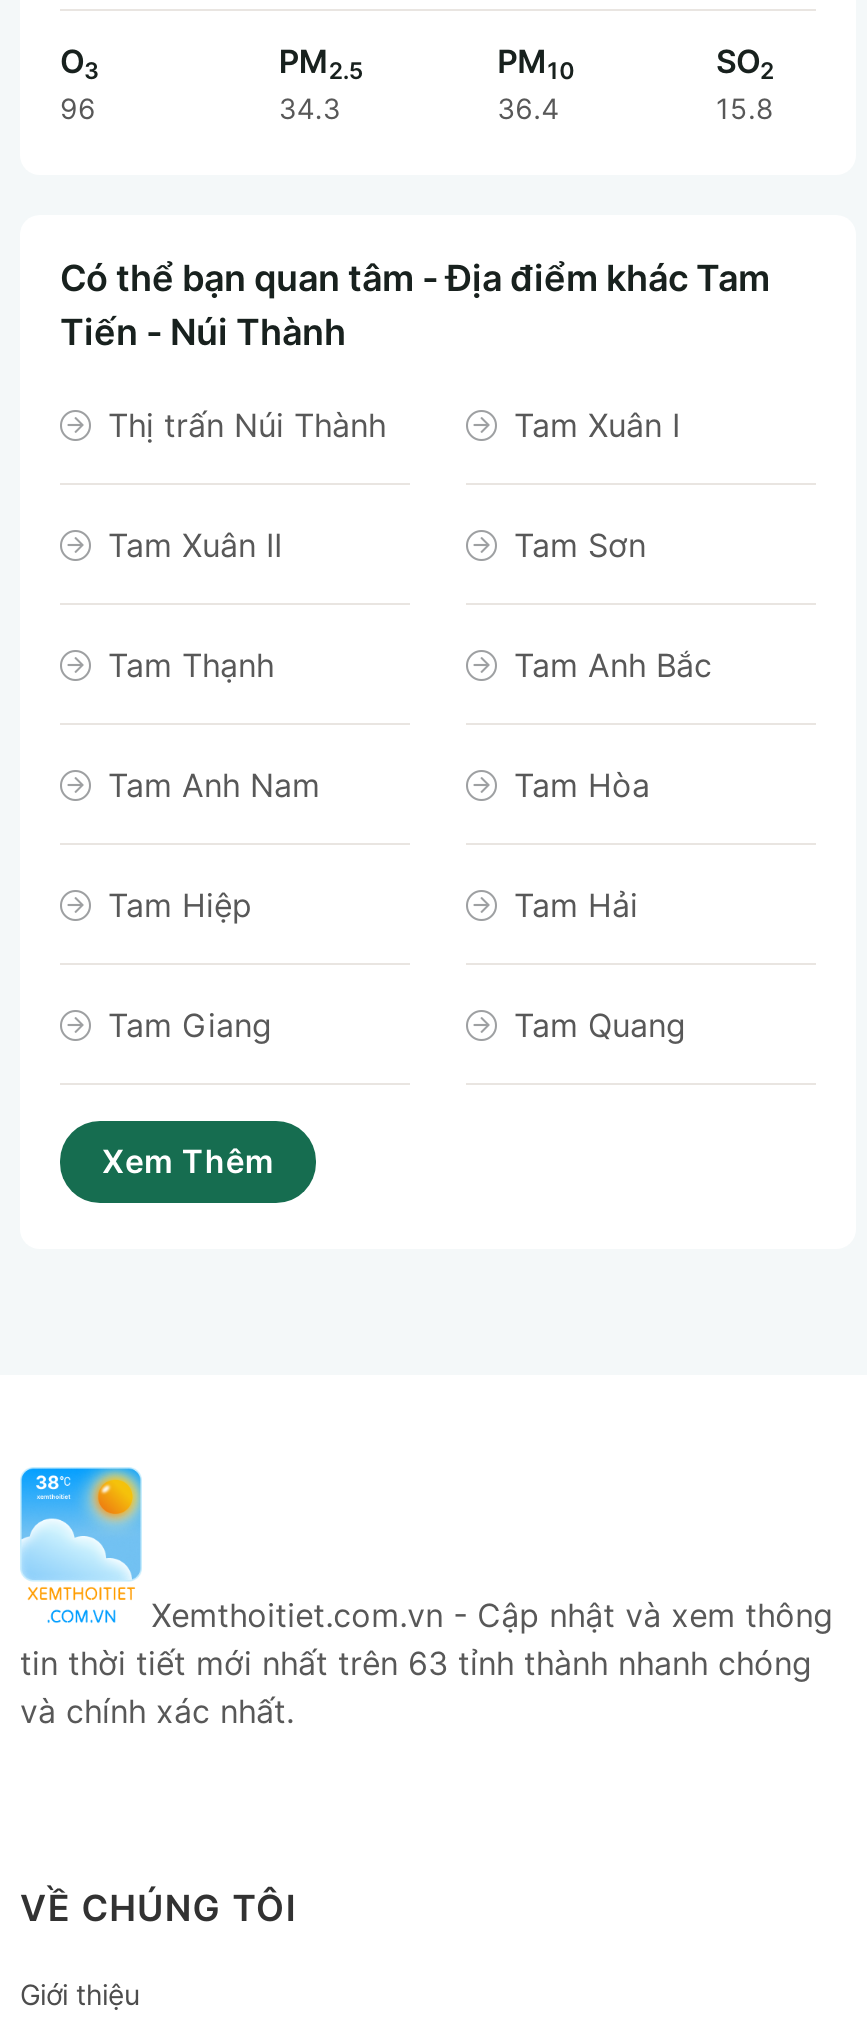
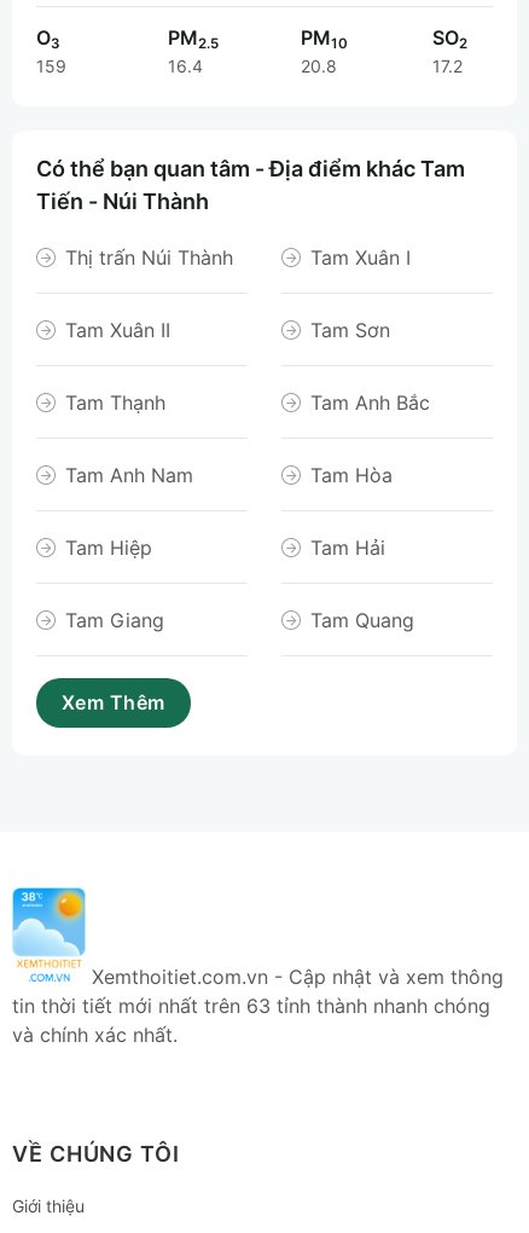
[60,91,96,125] 96 -> [36,56,66,76] 159
[279,91,341,125] 34.3 -> [168,56,203,76] 16.4
[497,91,559,125] 36.4 -> [300,56,337,76] 20.8
[716,91,774,125] 15.8 -> [432,56,463,76] 17.2

